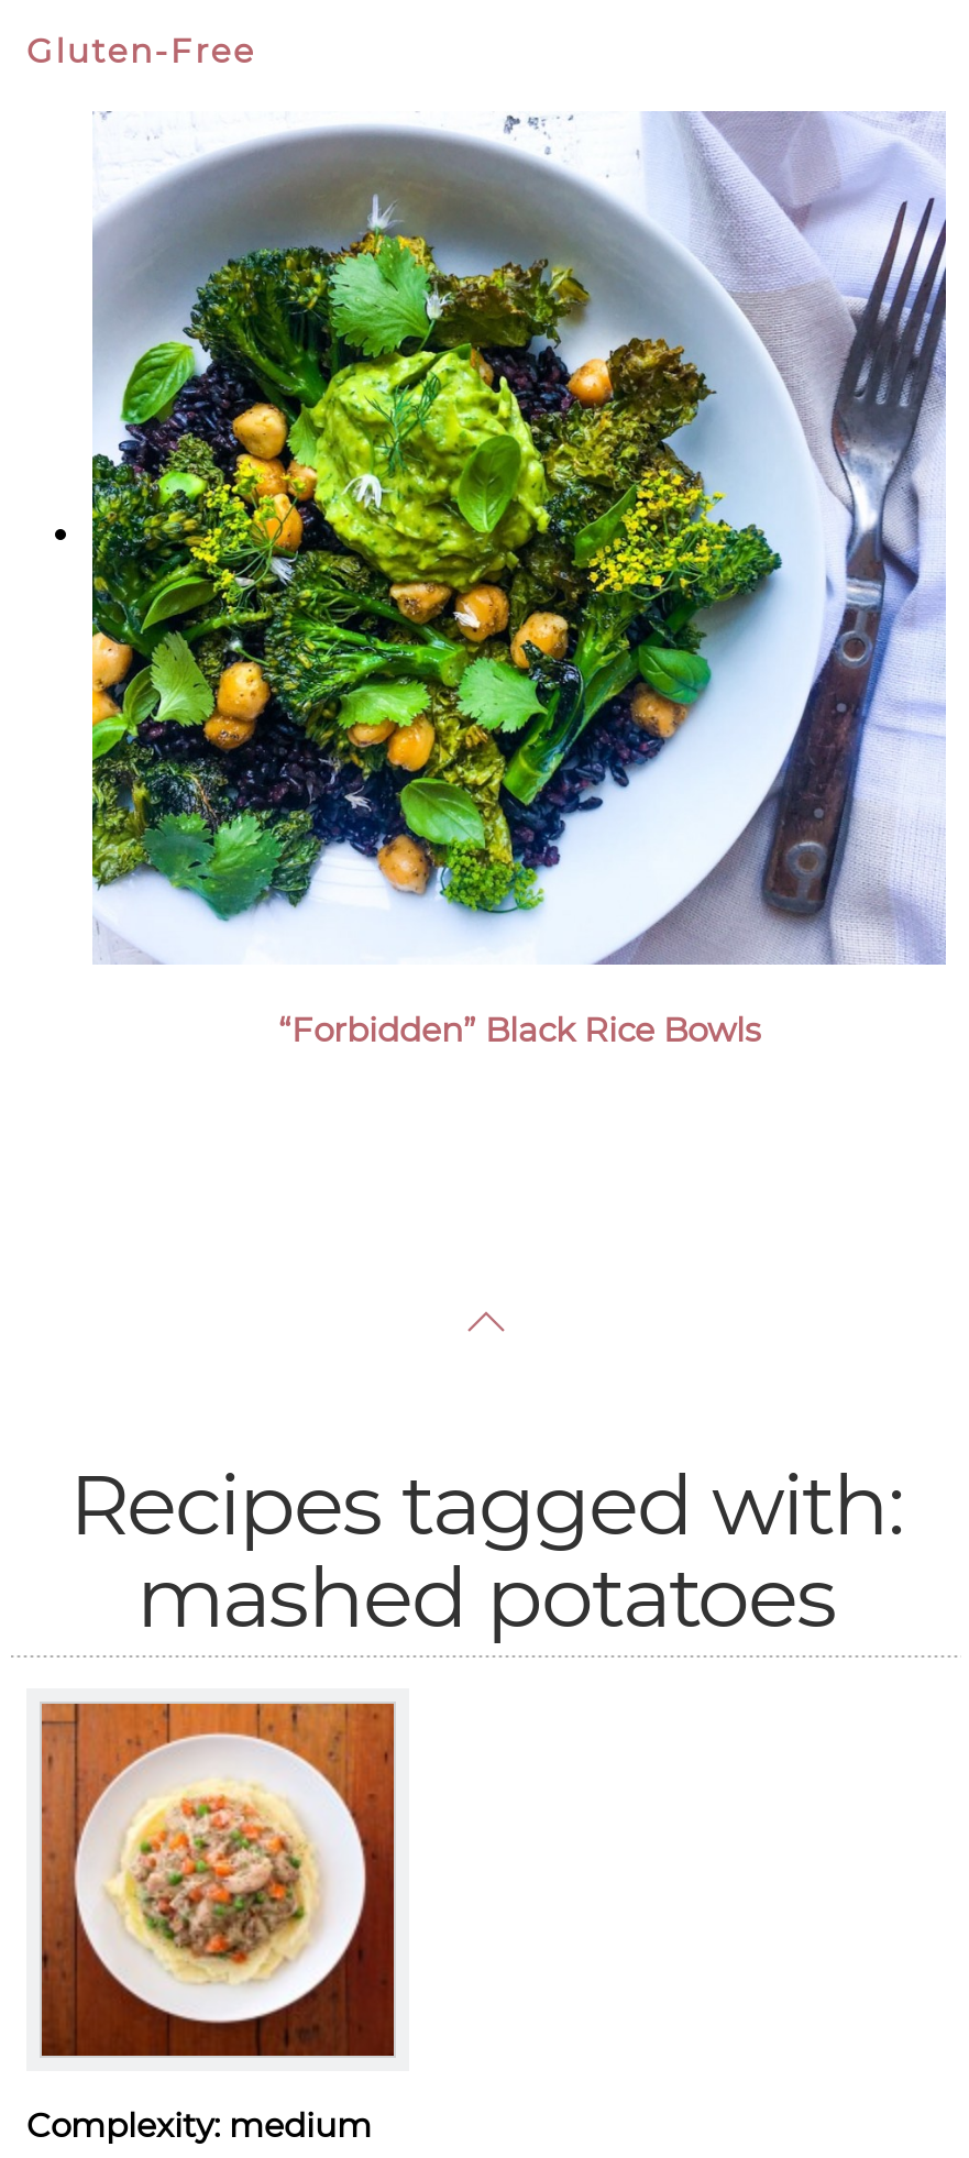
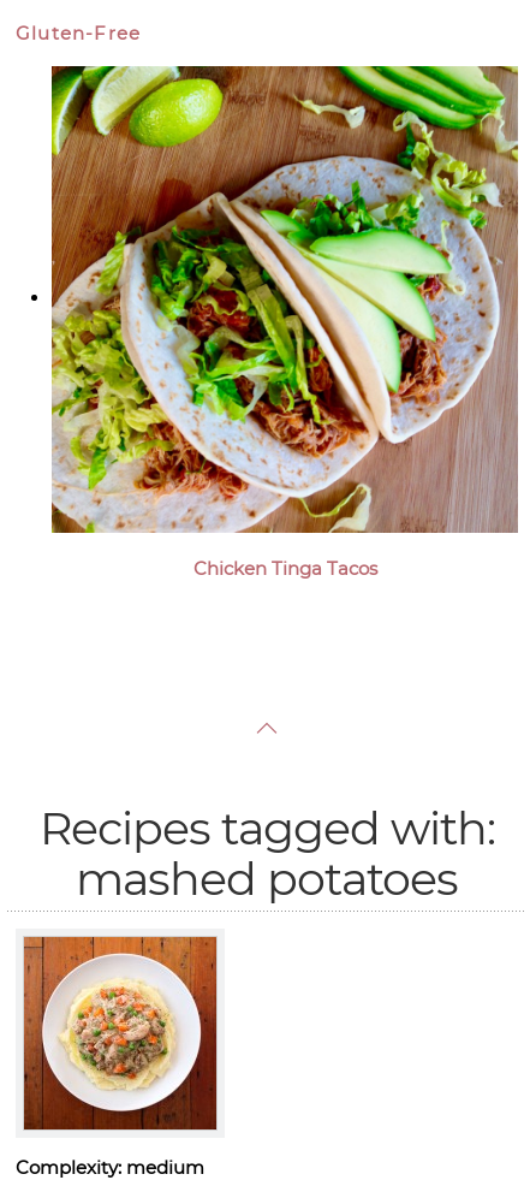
[90,111,948,1050] [image] | “Forbidden” Black Rice Bowls -> [50,65,519,580] [image] | Chicken Tinga Tacos

